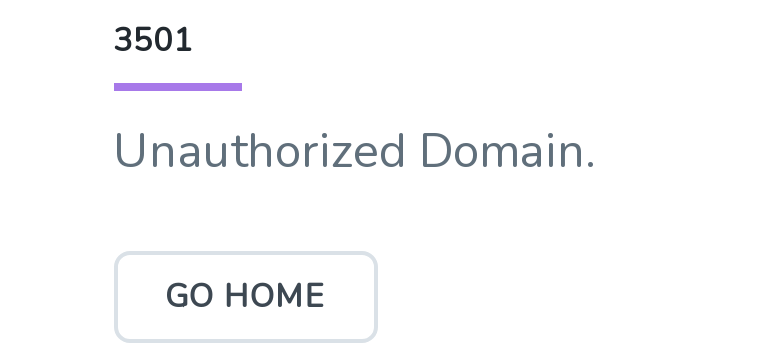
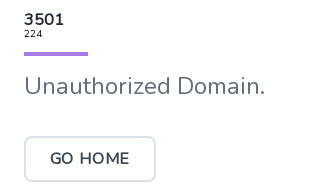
none -> [23,27,41,41] 224

